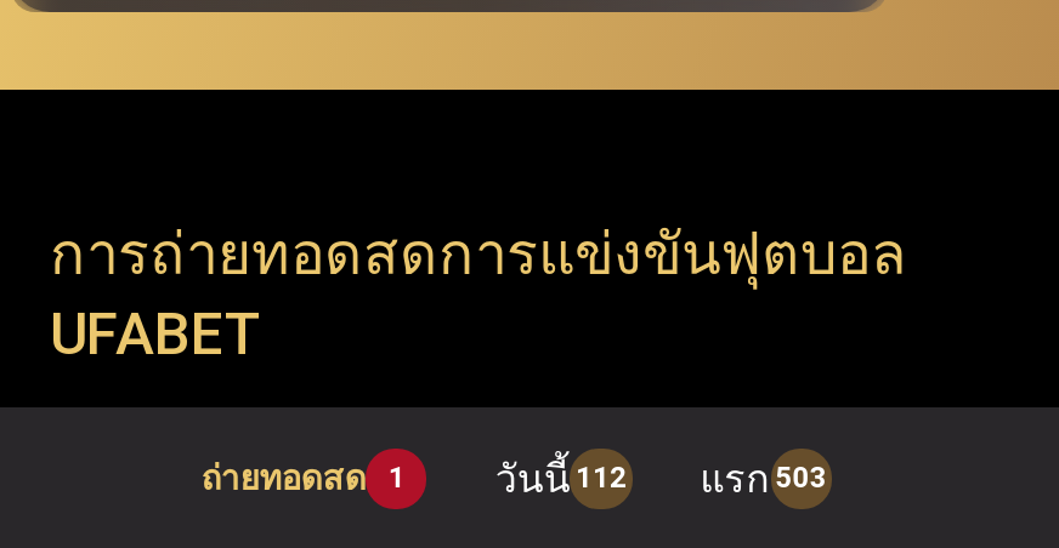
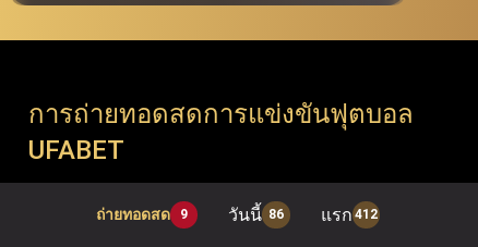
[388,455,826,501] 1 | วันนี้ 112 | แรก 503 -> [180,204,377,225] 9 | วันนี้ 86 | แรก 412

